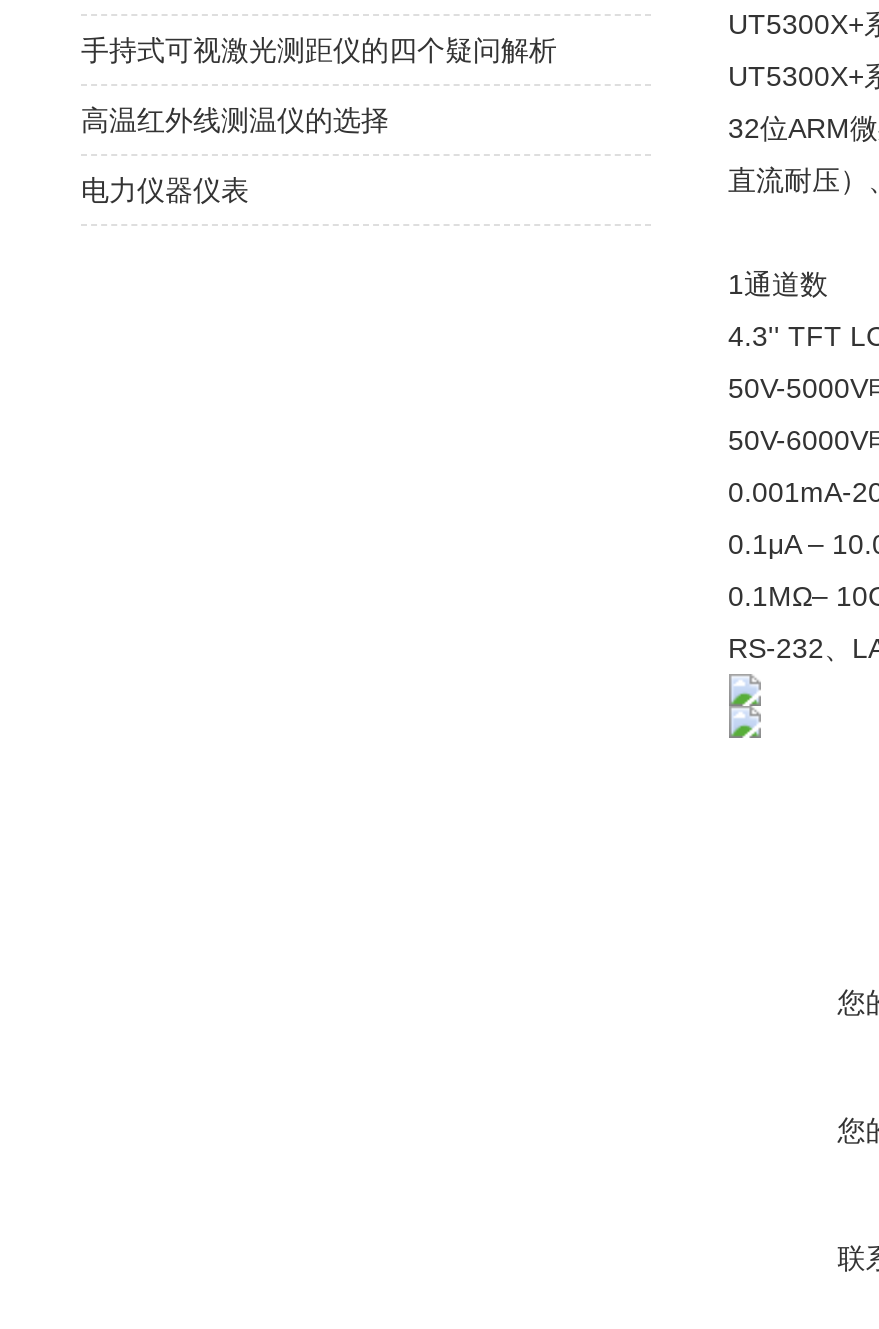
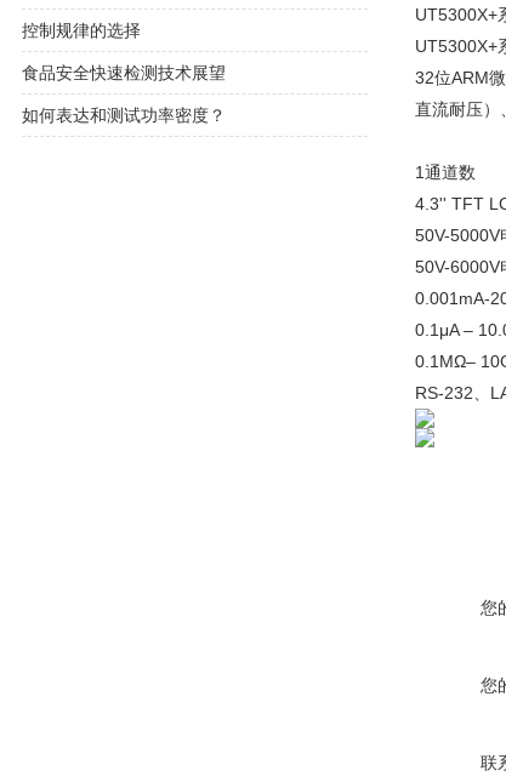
[81,34,557,66] 手持式可视激光测距仪的四个疑问解析 -> [22,21,141,40] 控制规律的选择
[81,104,389,136] 高温红外线测温仪的选择 -> [22,63,226,82] 食品安全快速检测技术展望
[81,174,249,206] 电力仪器仪表 -> [22,105,226,125] 如何表达和测试功率密度？

